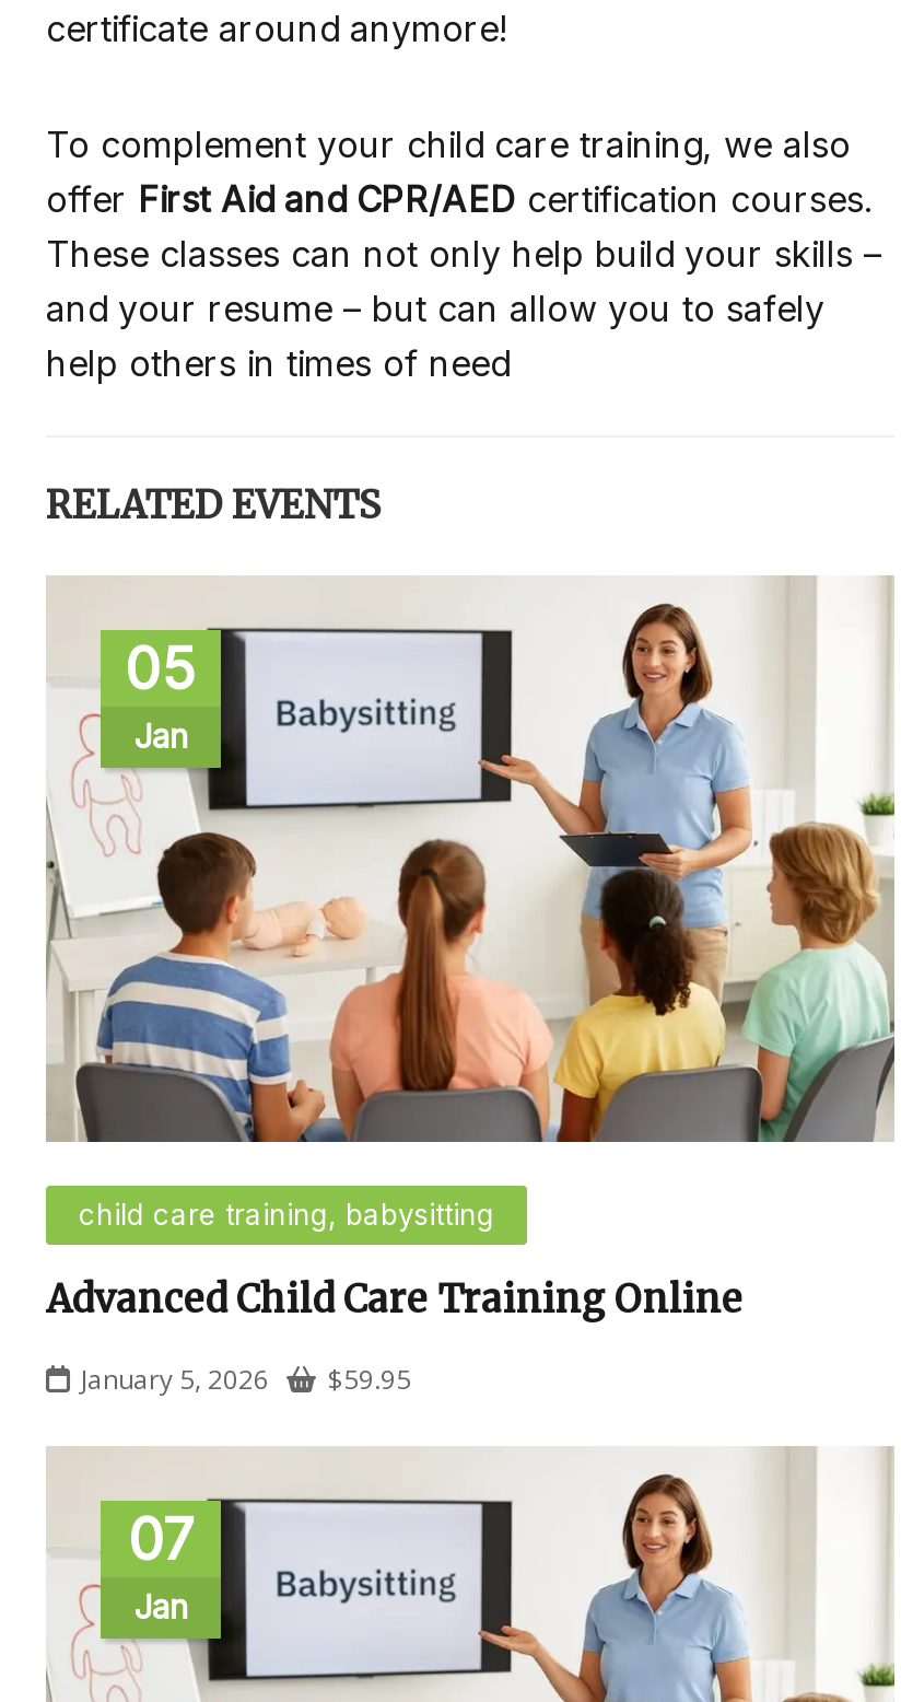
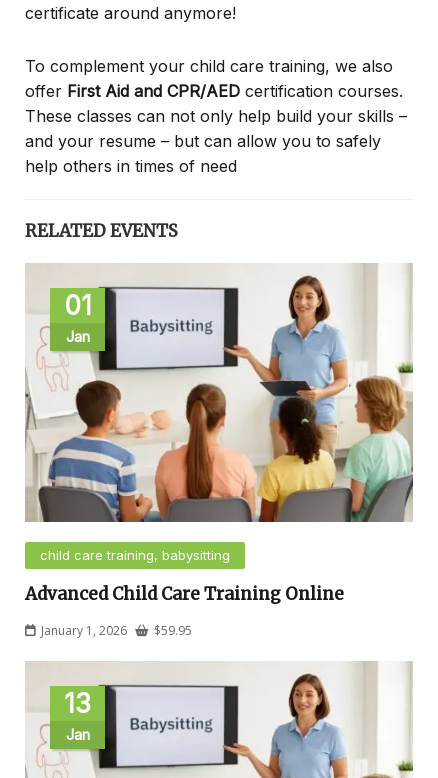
[125,634,197,702] 05 -> [63,290,91,321] 01
[81,1361,411,1398] January 5, 2026 $59.95 -> [41,622,192,639] January 1, 2026 $59.95
[128,1505,194,1573] 07 -> [64,688,91,719] 13

